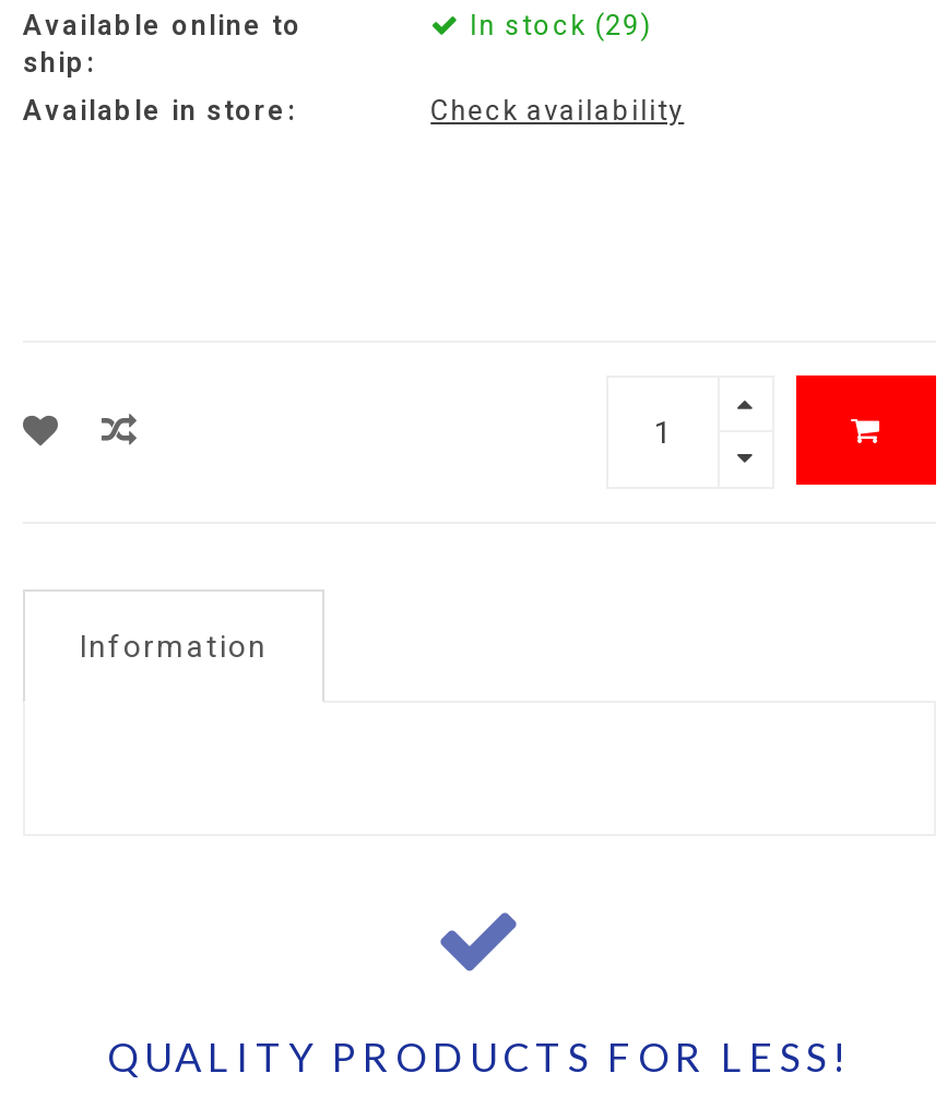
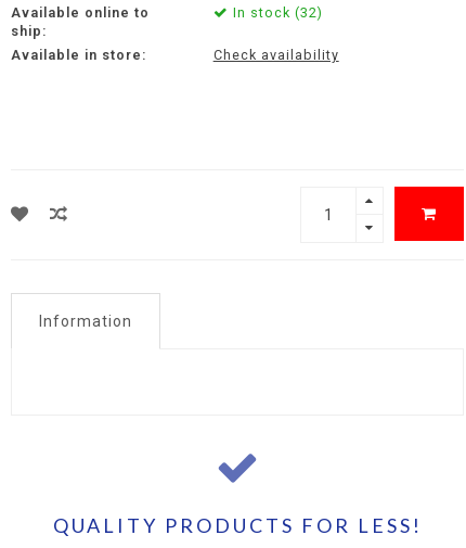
[461,9,651,42] In stock (29) -> [228,5,323,21] In stock (32)

